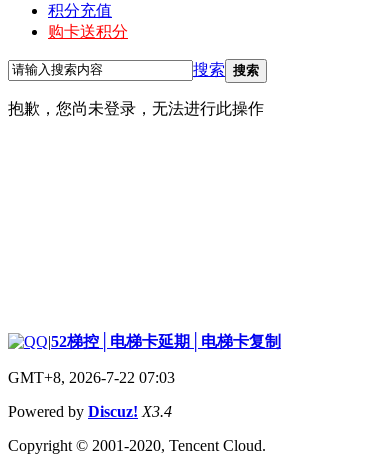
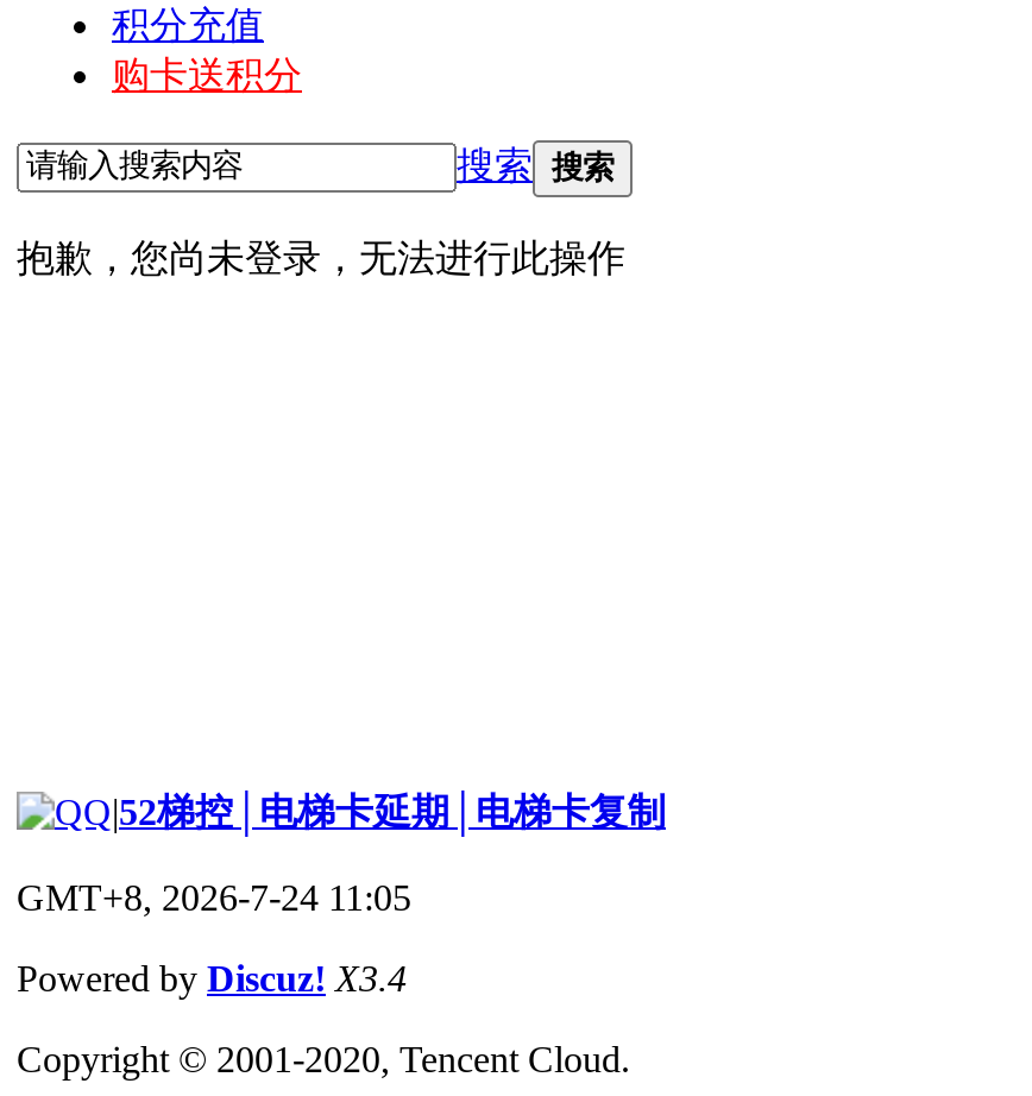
[8,369,175,386] GMT+8, 2026-7-22 07:03 -> [17,877,411,917] GMT+8, 2026-7-24 11:05

